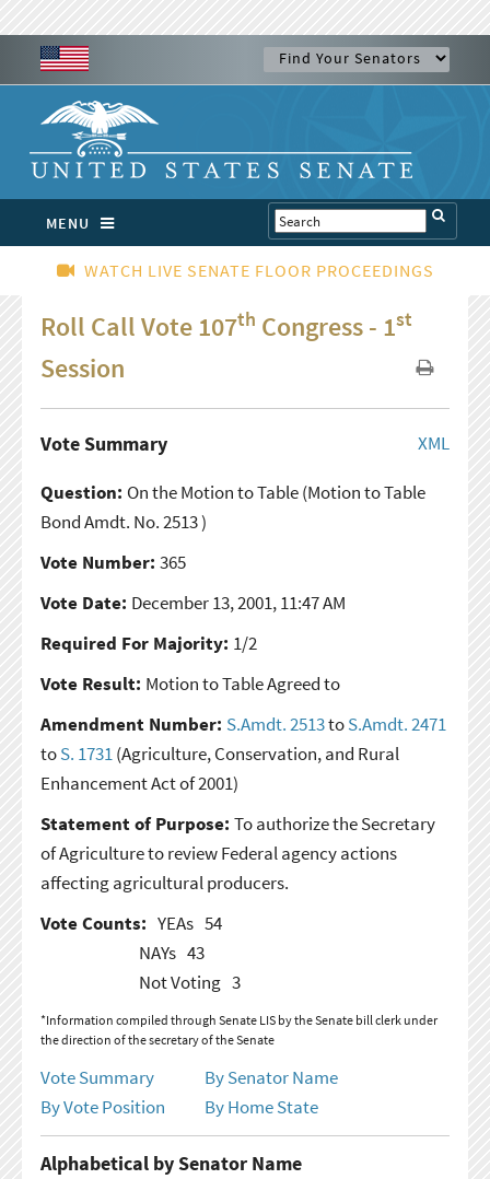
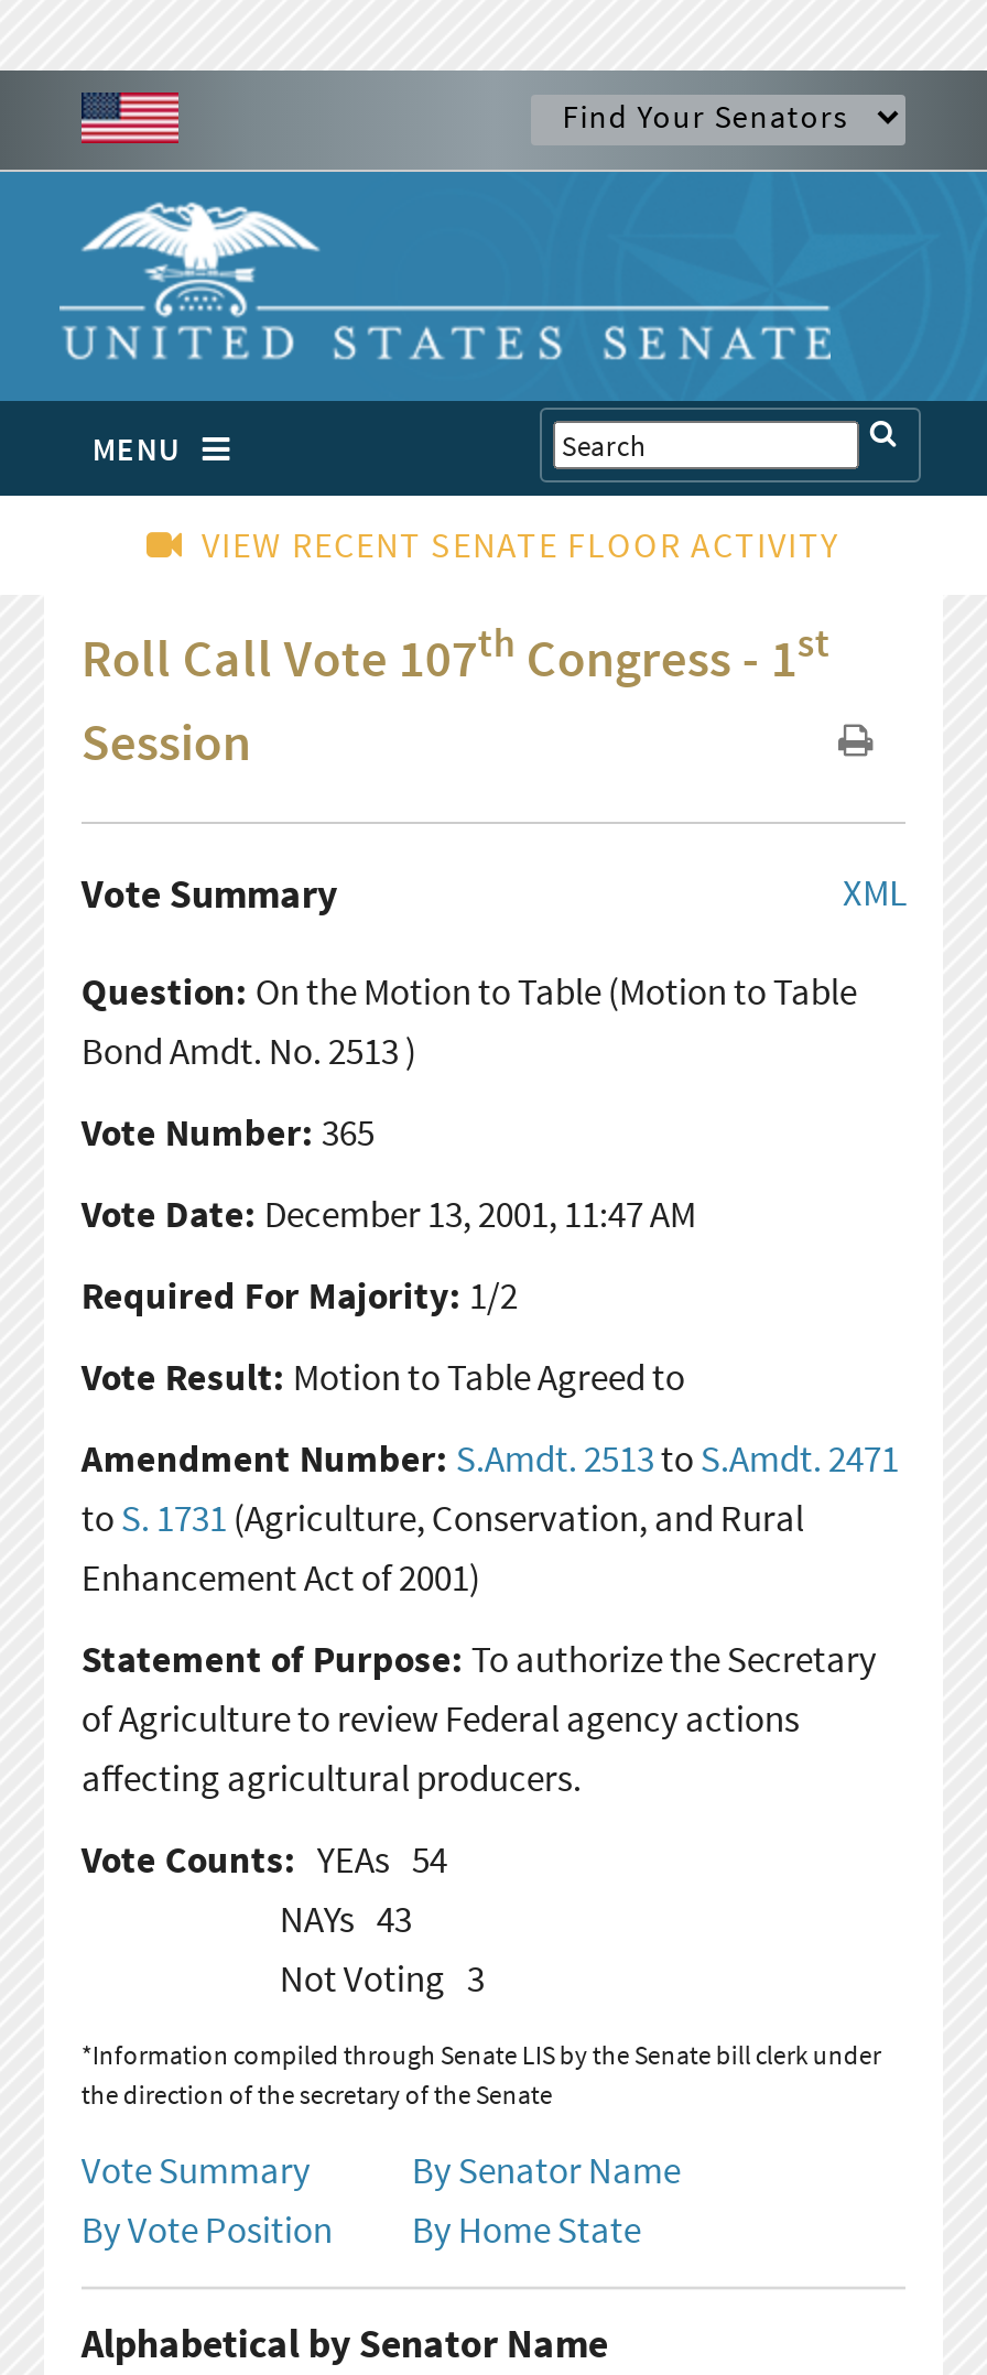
[84,259,434,281] WATCH LIVE SENATE FLOOR PROCEEDINGS -> [202,522,840,566] VIEW RECENT SENATE FLOOR ACTIVITY

